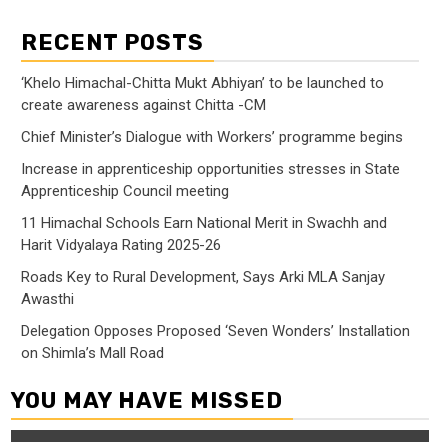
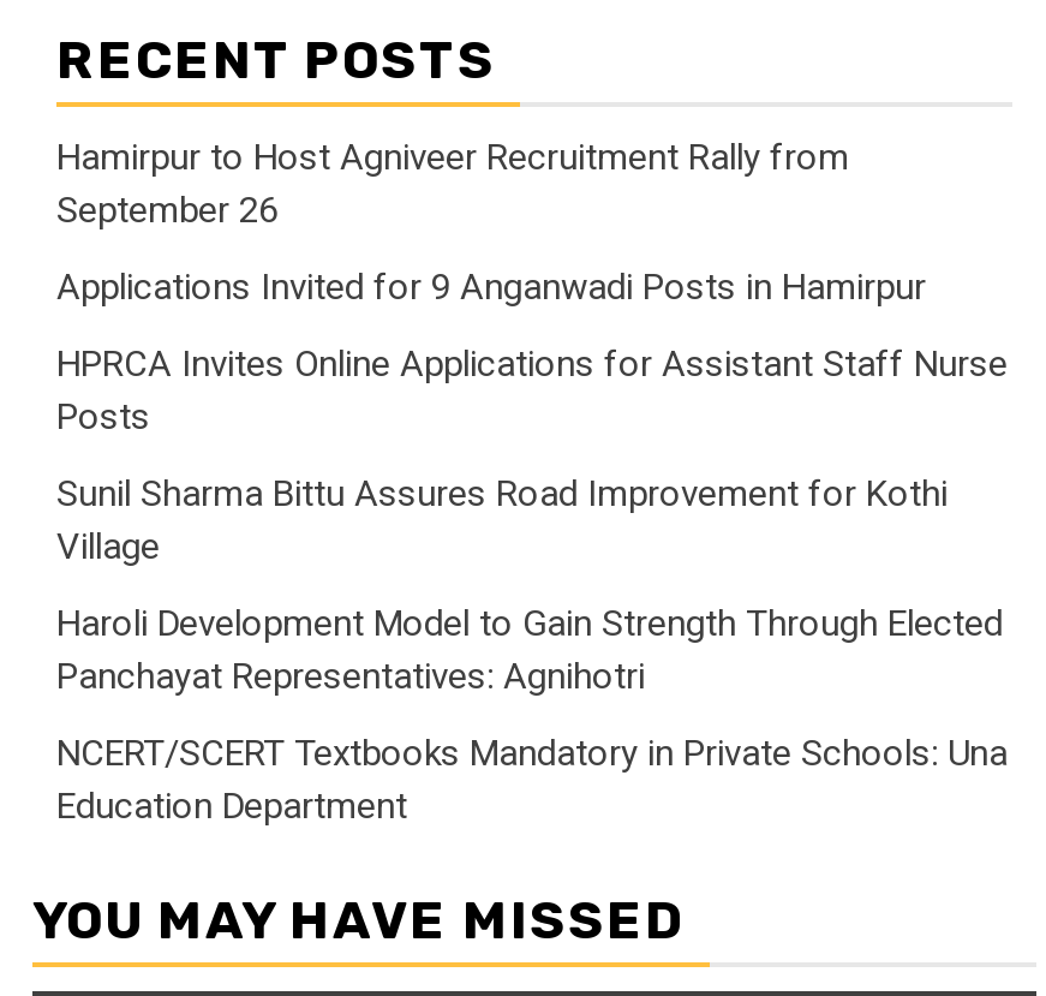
[21,74,384,114] ‘Khelo Himachal-Chitta Mukt Abhiyan’ to be launched to | create awareness against Chitta -CM -> [56,137,849,233] Hamirpur to Host Agniveer Recruitment Rally from | September 26
[21,128,403,146] Chief Minister’s Dialogue with Workers’ programme begins -> [56,267,926,310] Applications Invited for 9 Anganwadi Posts in Hamirpur
[21,160,400,200] Increase in apprenticeship opportunities stresses in State | Apprenticeship Council meeting -> [56,344,1008,440] HPRCA Invites Online Applications for Assistant Staff Nurse | Posts
[21,214,387,254] 11 Himachal Schools Earn National Merit in Swachh and | Harit Vidyalaya Rating 2025-26 -> [56,473,948,569] Sunil Sharma Bittu Assures Road Improvement for Kothi | Village
[21,268,385,308] Roads Key to Rural Development, Says Arki MLA Sanjay | Awasthi -> [56,603,1003,699] Haroli Development Model to Gain Strength Through Elected | Panchayat Representatives: Agnihotri
[21,322,410,362] Delegation Opposes Proposed ‘Seven Wonders’ Installation | on Shimla’s Mall Road -> [56,733,1008,829] NCERT/SCERT Textbooks Mandatory in Private Schools: Una | Education Department

